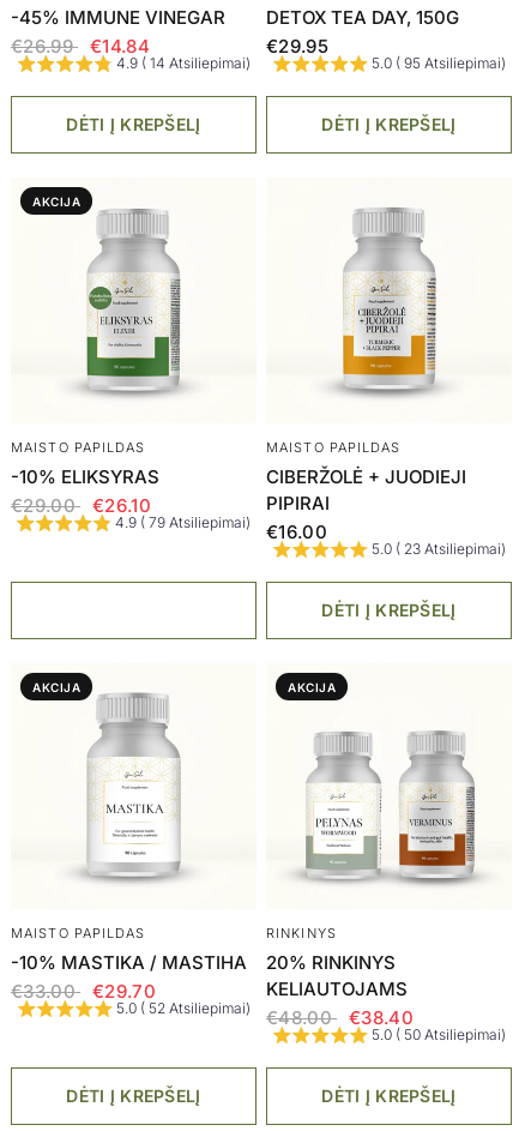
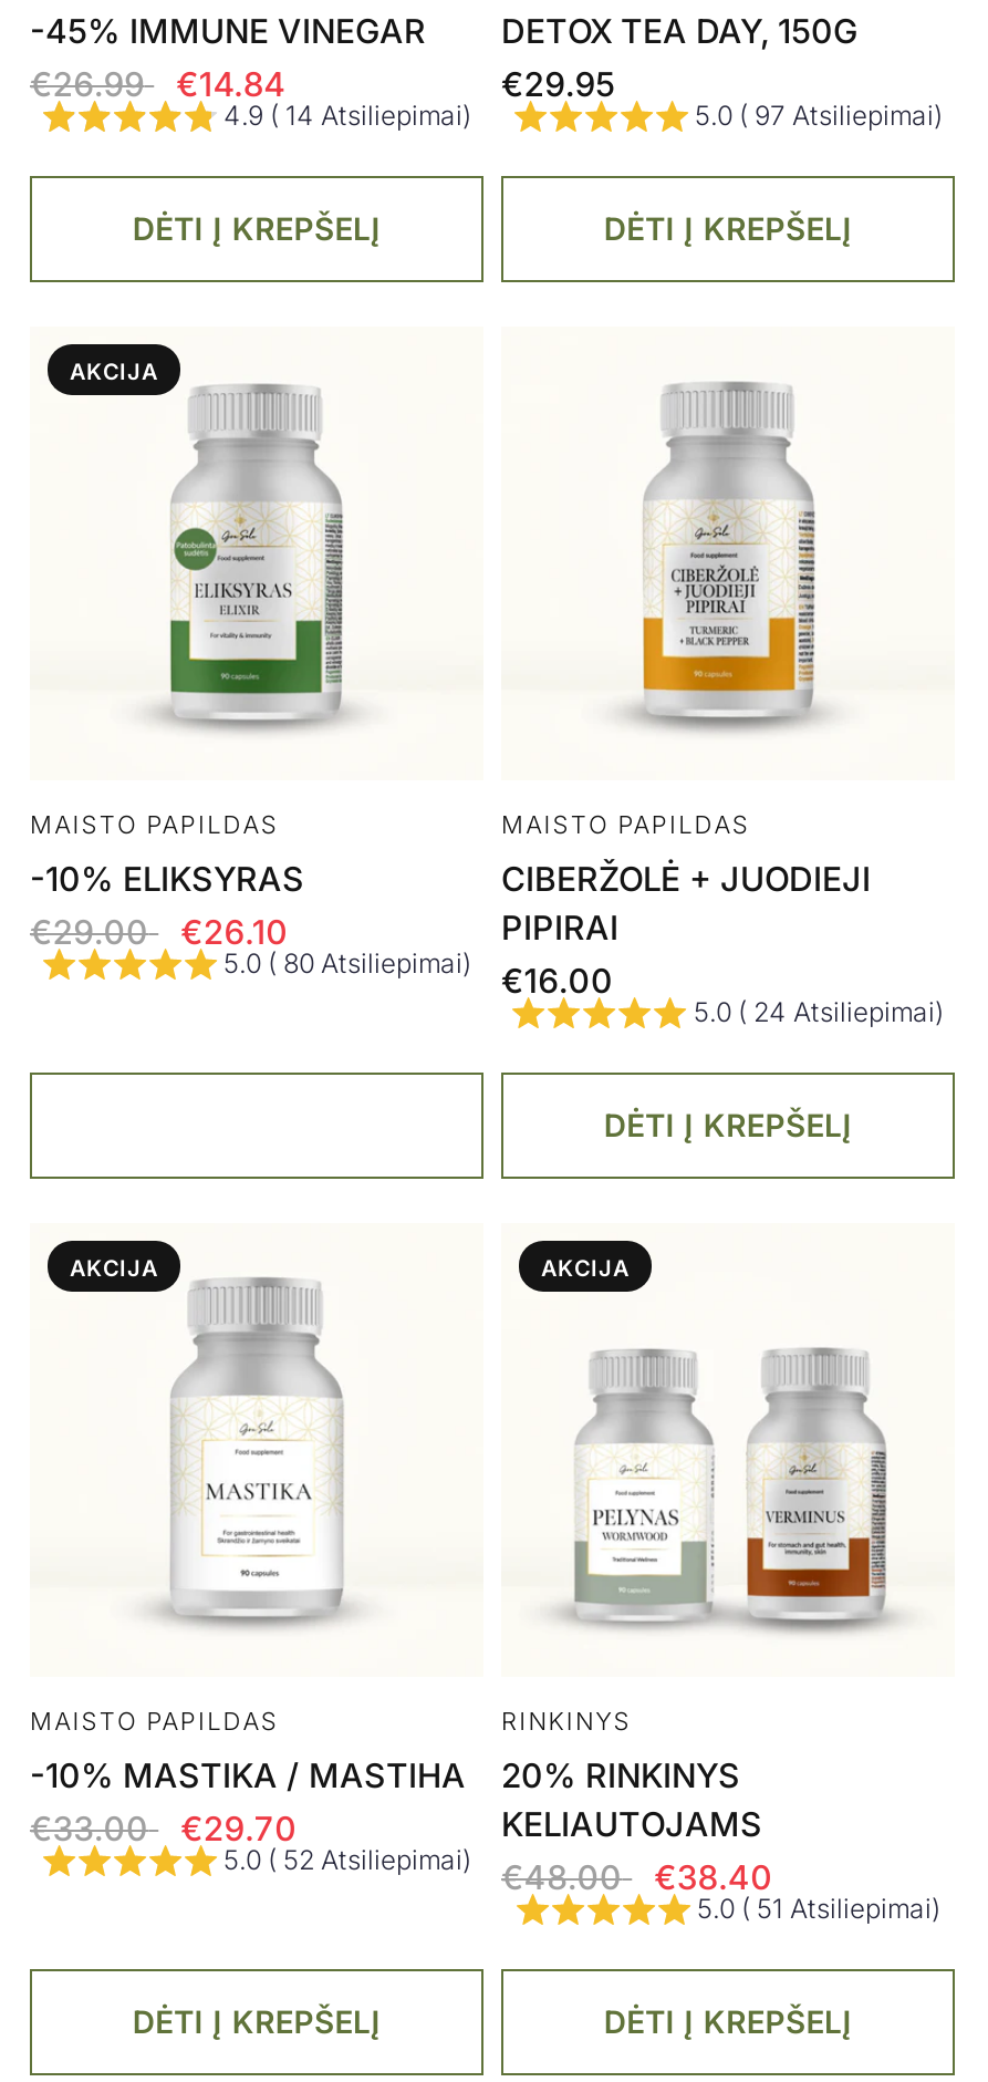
[371,54,505,72] 5.0 ( 95 Atsiliepimai) -> [695,99,943,132] 5.0 ( 97 Atsiliepimai)
[115,514,251,532] 4.9 ( 79 Atsiliepimai) -> [223,947,471,980] 5.0 ( 80 Atsiliepimai)
[371,540,505,558] 5.0 ( 23 Atsiliepimai) -> [694,996,944,1029] 5.0 ( 24 Atsiliepimai)
[371,1026,505,1044] 5.0 ( 50 Atsiliepimai) -> [697,1892,940,1925] 5.0 ( 51 Atsiliepimai)

